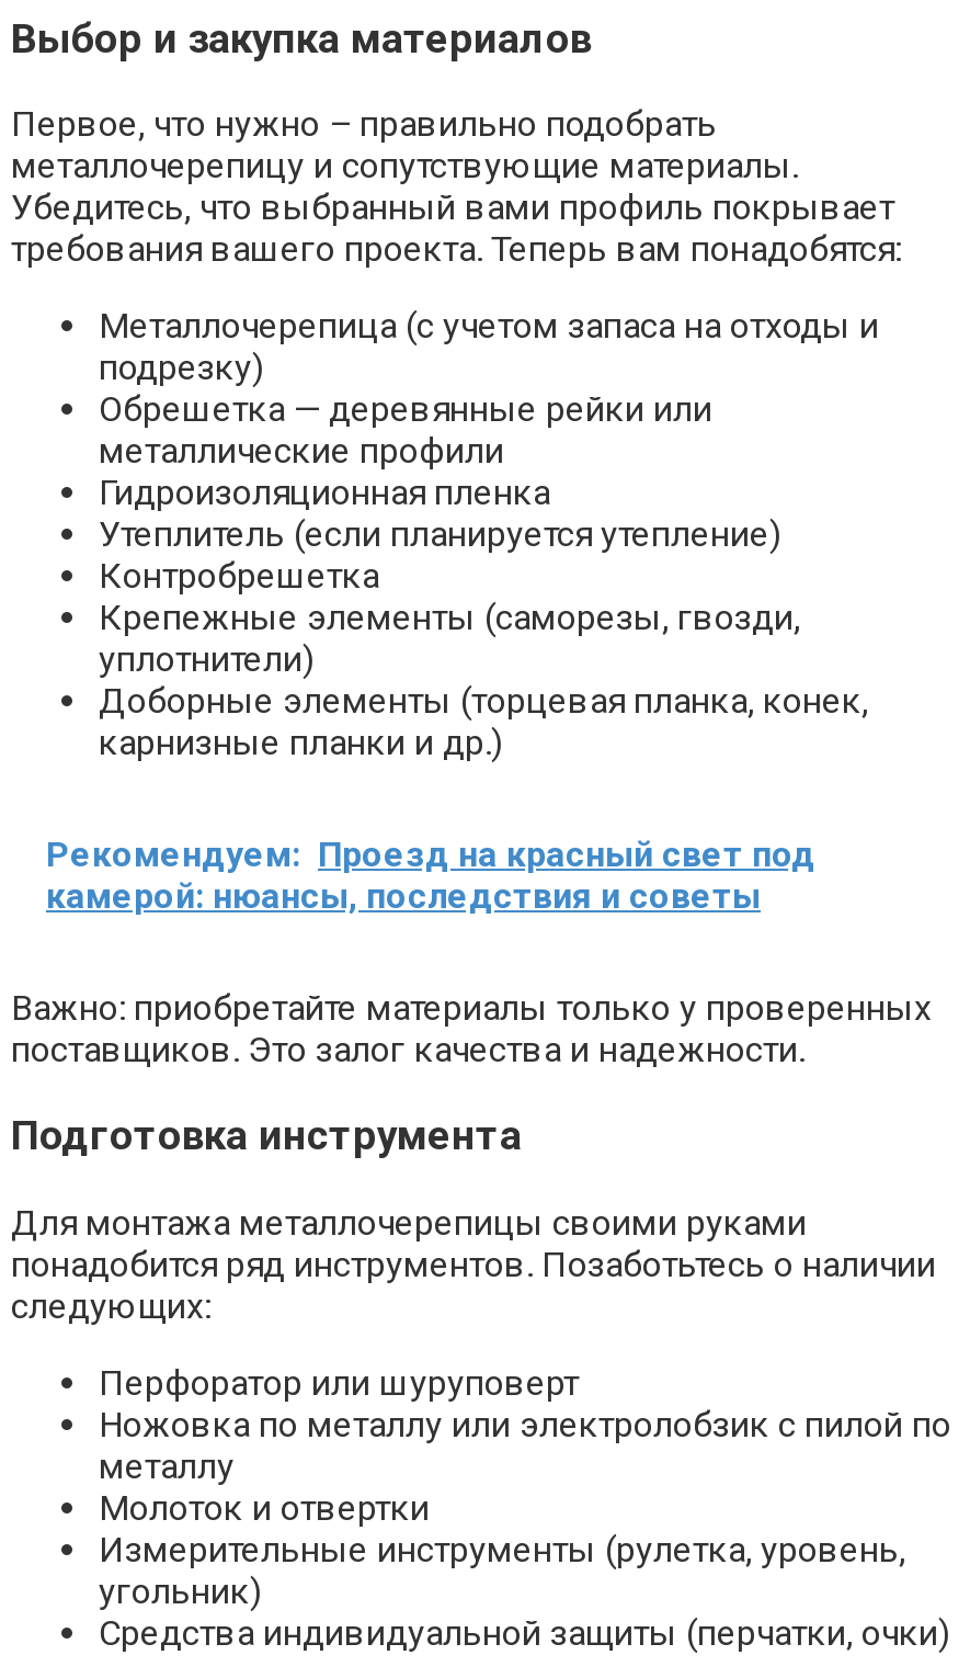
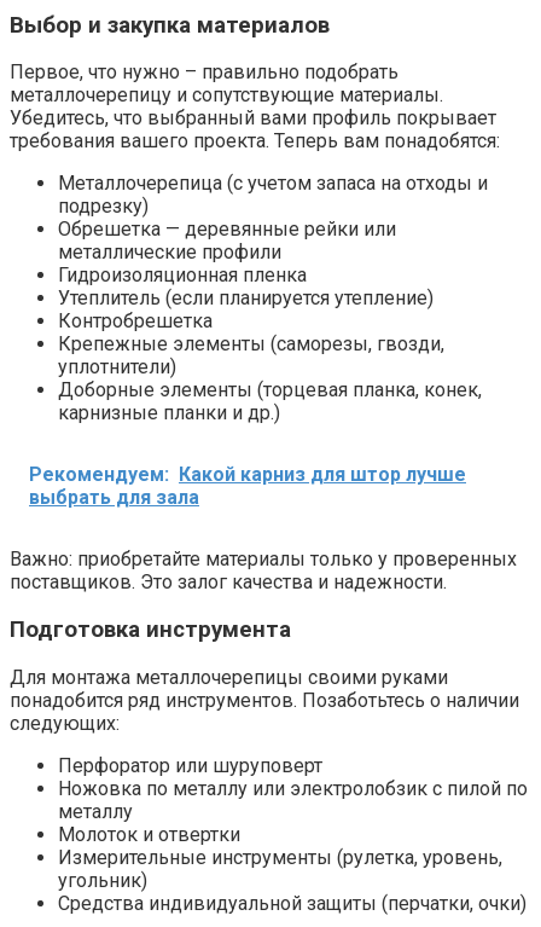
[46,834,815,918] Рекомендуем: Проезд на красный свет под | камерой: нюансы, последствия и советы -> [29,463,466,509] Рекомендуем: Какой карниз для штор лучше | выбрать для зала

